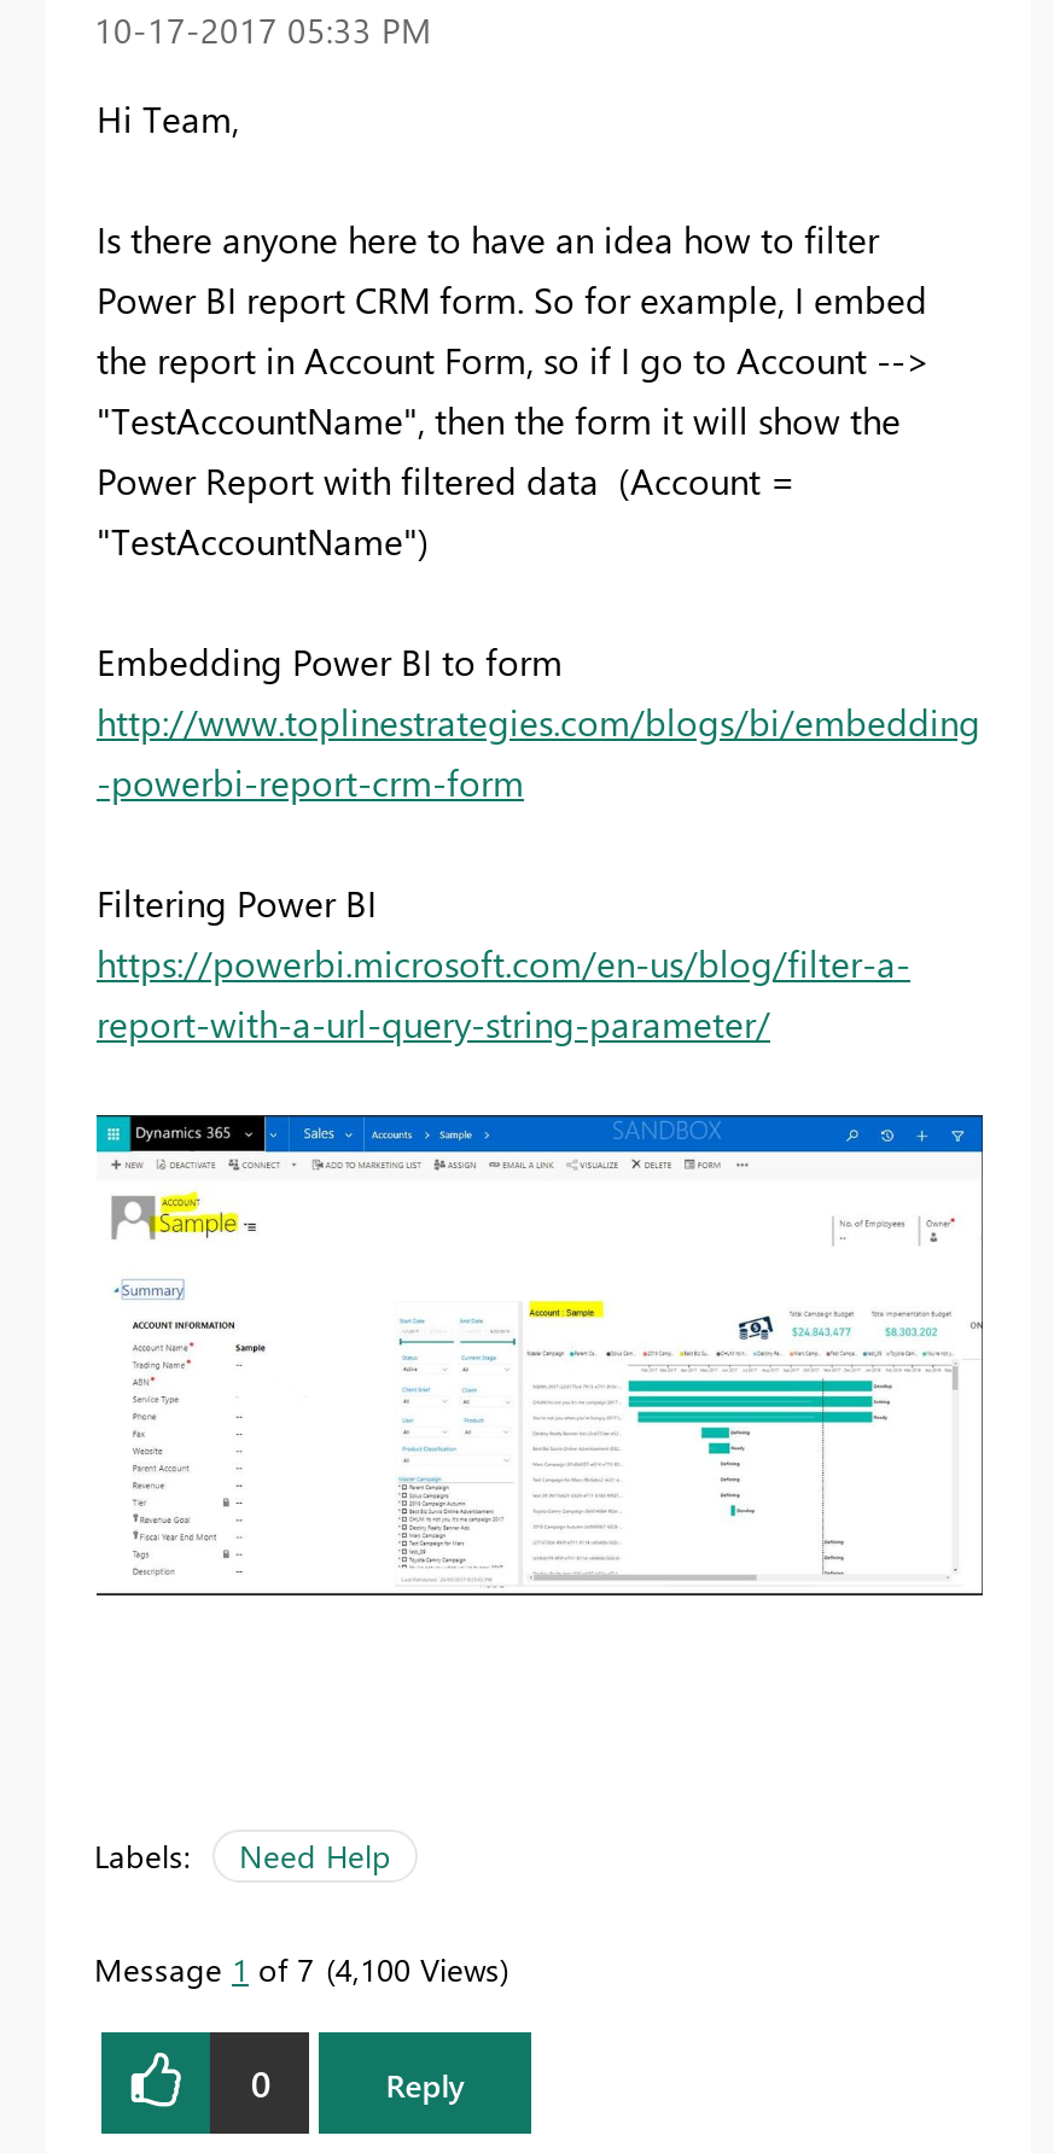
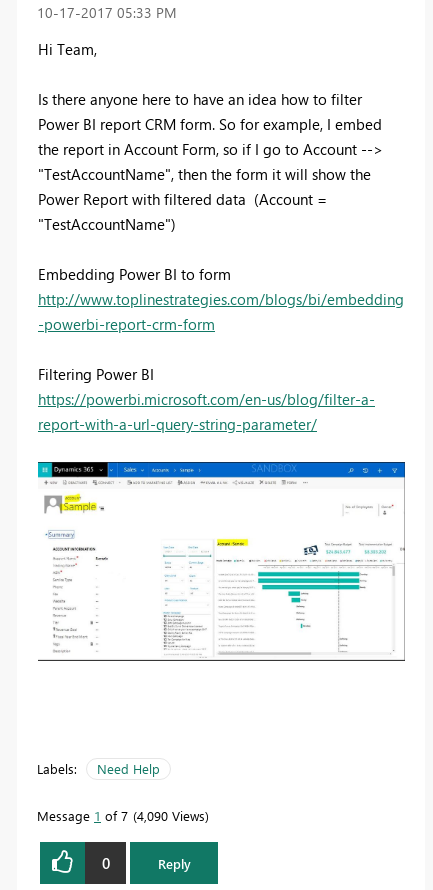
[94,1948,500,1989] Message 1 of 7 4,100 Views -> [37,807,205,824] Message 1 of 7 4,090 Views

